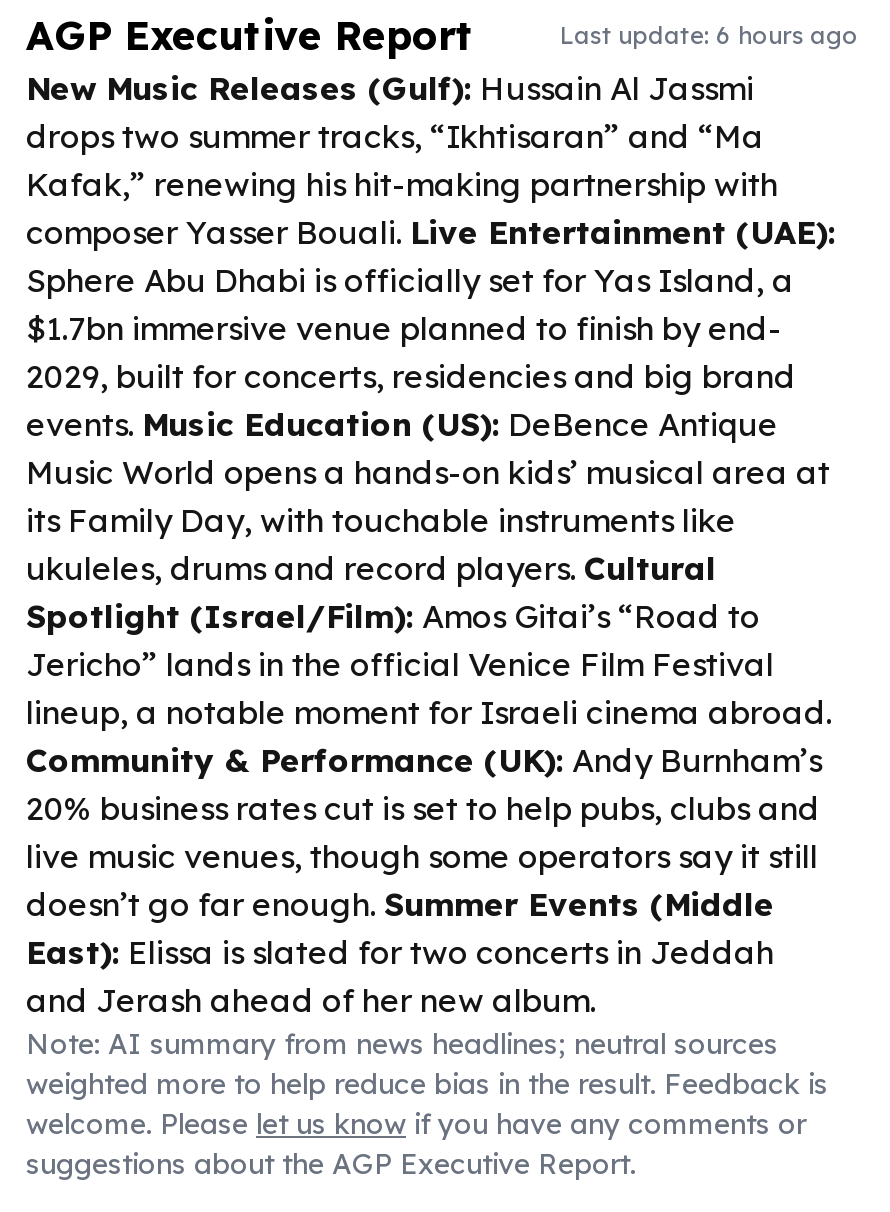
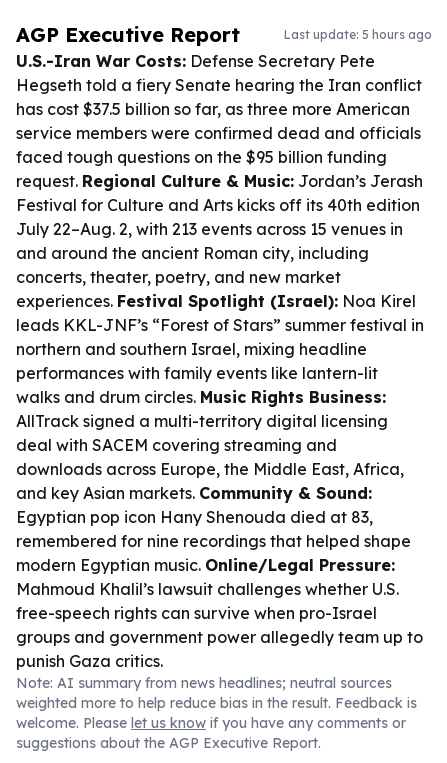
[26,20,858,1020] Last update: 6 hours ago | New Music Releases (Gulf): Hussain Al Jassmi | drops two summer tracks, “Ikhtisaran” and “Ma | Kafak,” renewing his hit-making partnership with | composer Yasser Bouali. Live Entertainment (UAE): | Sphere Abu Dhabi is officially set for Yas Island, a | $1.7bn immersive venue planned to finish by end- | 2029, built for concerts, residencies and big brand | events. Music Education (US): DeBence Antique | Music World opens a hands-on kids’ musical area at | its Family Day, with touchable instruments like | ukuleles, drums and record players. Cultural | Spotlight (Israel/Film): Amos Gitai’s “Road to | Jericho” lands in the official Venice Film Festival | lineup, a notable moment for Israeli cinema abroad. | Community & Performance (UK): Andy Burnham’s | 20% business rates cut is set to help pubs, clubs and | live music venues, though some operators say it still | doesn’t go far enough. Summer Events (Middle | East): Elissa is slated for two concerts in Jeddah | and Jerash ahead of her new album. -> [16,27,432,671] Last update: 5 hours ago | U.S.-Iran War Costs: Defense Secretary Pete | Hegseth told a fiery Senate hearing the Iran conflict | has cost $37.5 billion so far, as three more American | service members were confirmed dead and officials | faced tough questions on the $95 billion funding | request. Regional Culture & Music: Jordan’s Jerash | Festival for Culture and Arts kicks off its 40th edition | July 22–Aug. 2, with 213 events across 15 venues in | and around the ancient Roman city, including | concerts, theater, poetry, and new market | experiences. Festival Spotlight (Israel): Noa Kirel | leads KKL-JNF’s “Forest of Stars” summer festival in | northern and southern Israel, mixing headline | performances with family events like lantern-lit | walks and drum circles. Music Rights Business: | AllTrack signed a multi-territory digital licensing | deal with SACEM covering streaming and | downloads across Europe, the Middle East, Africa, | and key Asian markets. Community & Sound: | Egyptian pop icon Hany Shenouda died at 83, | remembered for nine recordings that helped shape | modern Egyptian music. Online/Legal Pressure: | Mahmoud Khalil’s lawsuit challenges whether U.S. | free-speech rights can survive when pro-Israel | groups and government power allegedly team up to | punish Gaza critics.

